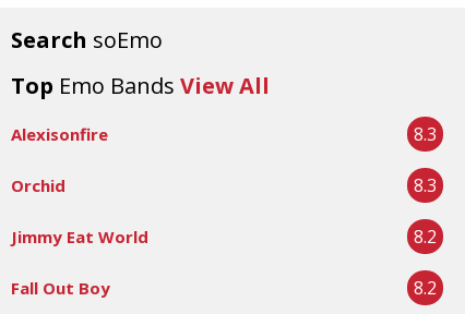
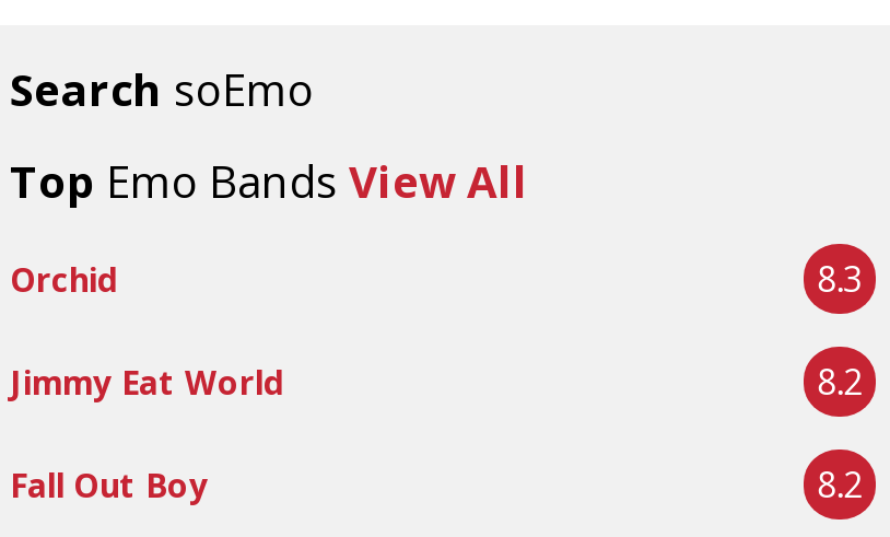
[11,122,437,146] Alexisonfire | 8.3 -> none

